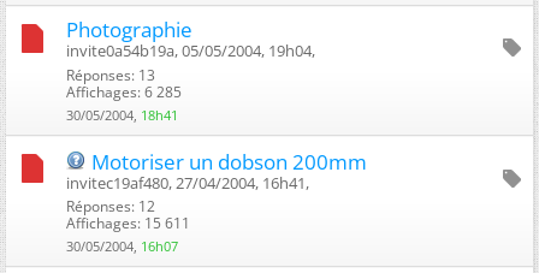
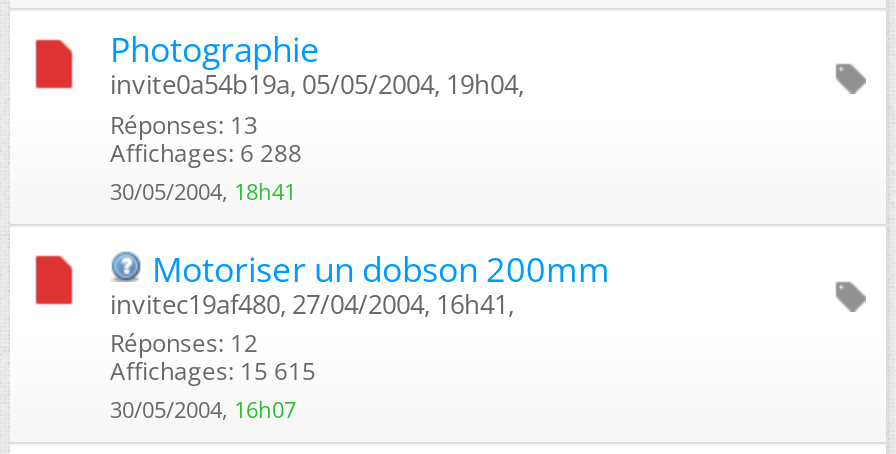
[66,81,182,102] Affichages: 6 285 -> [110,135,302,169] Affichages: 6 288
[66,212,190,233] Affichages: 15 611 -> [110,353,316,387] Affichages: 15 615

